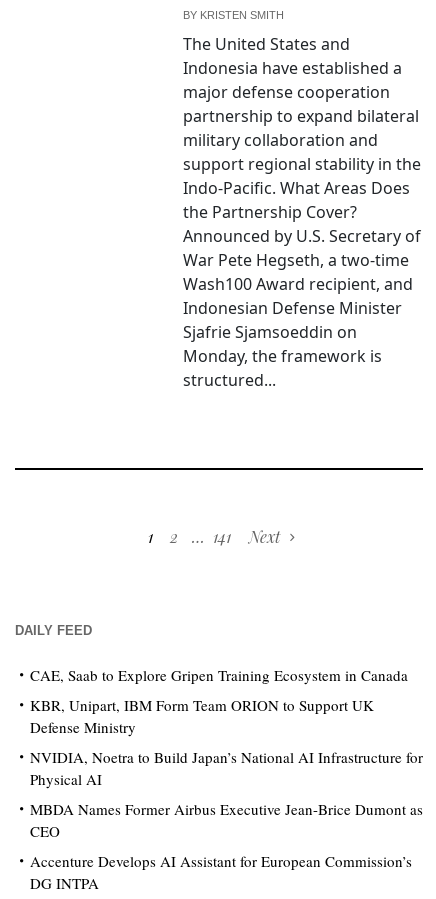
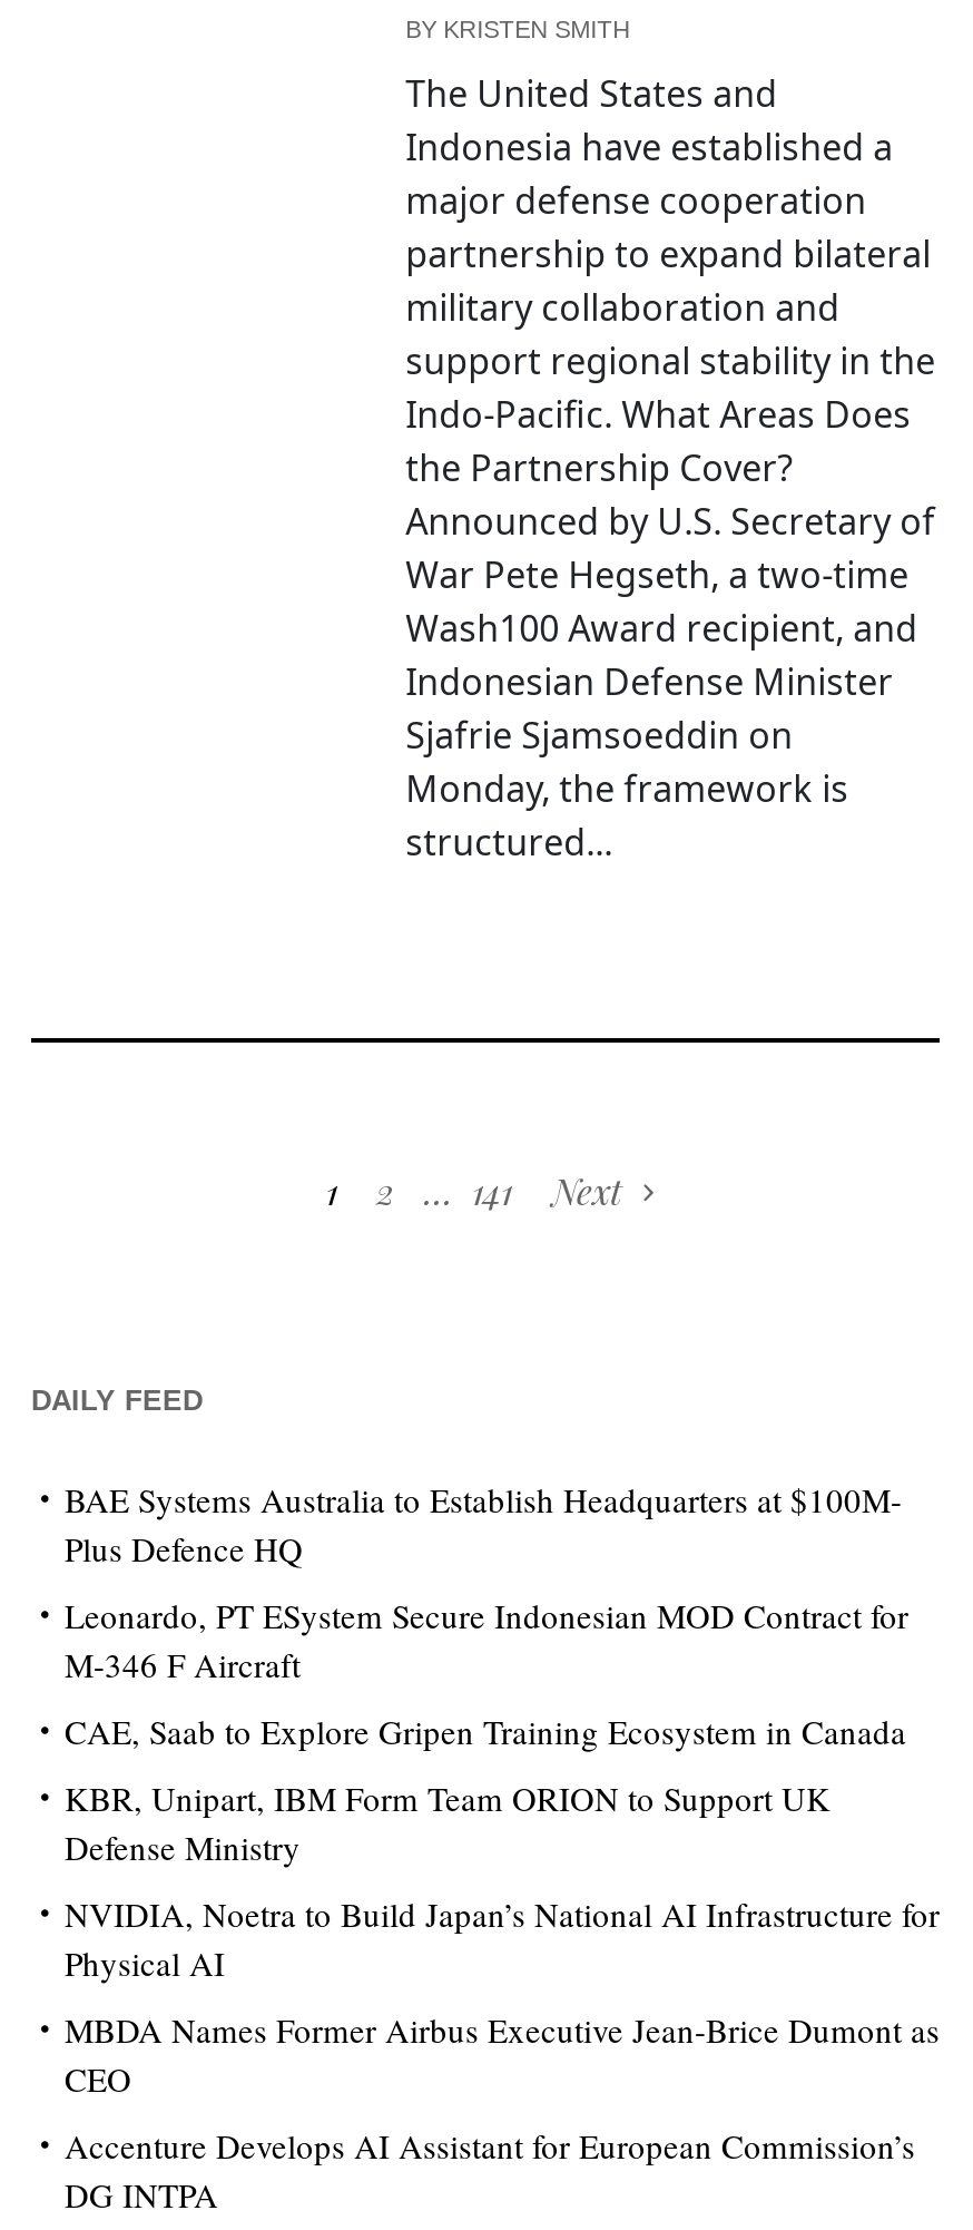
none -> [65,1478,908,1687] BAE Systems Australia to Establish Headquarters at $100M- | Plus Defence HQ | Leonardo, PT ESystem Secure Indonesian MOD Contract for | M-346 F Aircraft

